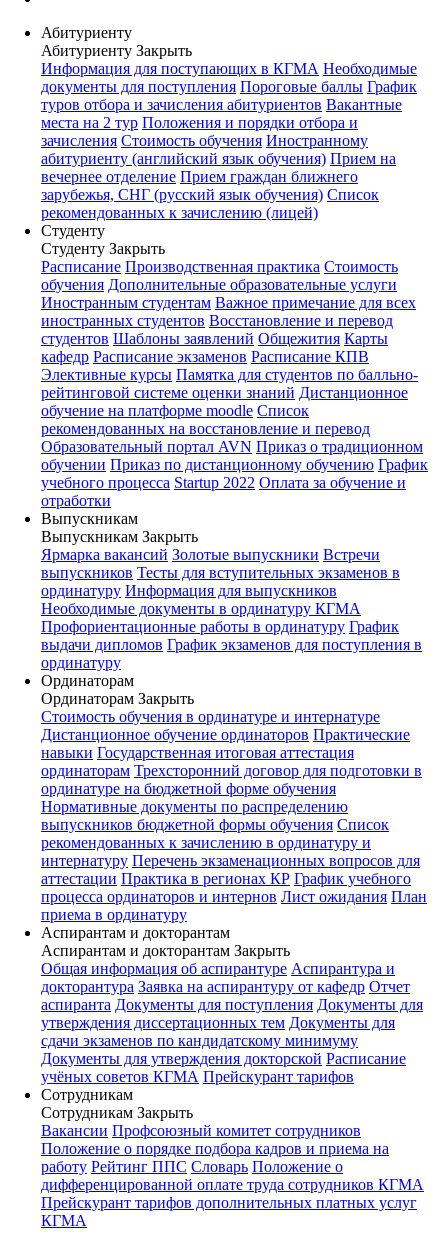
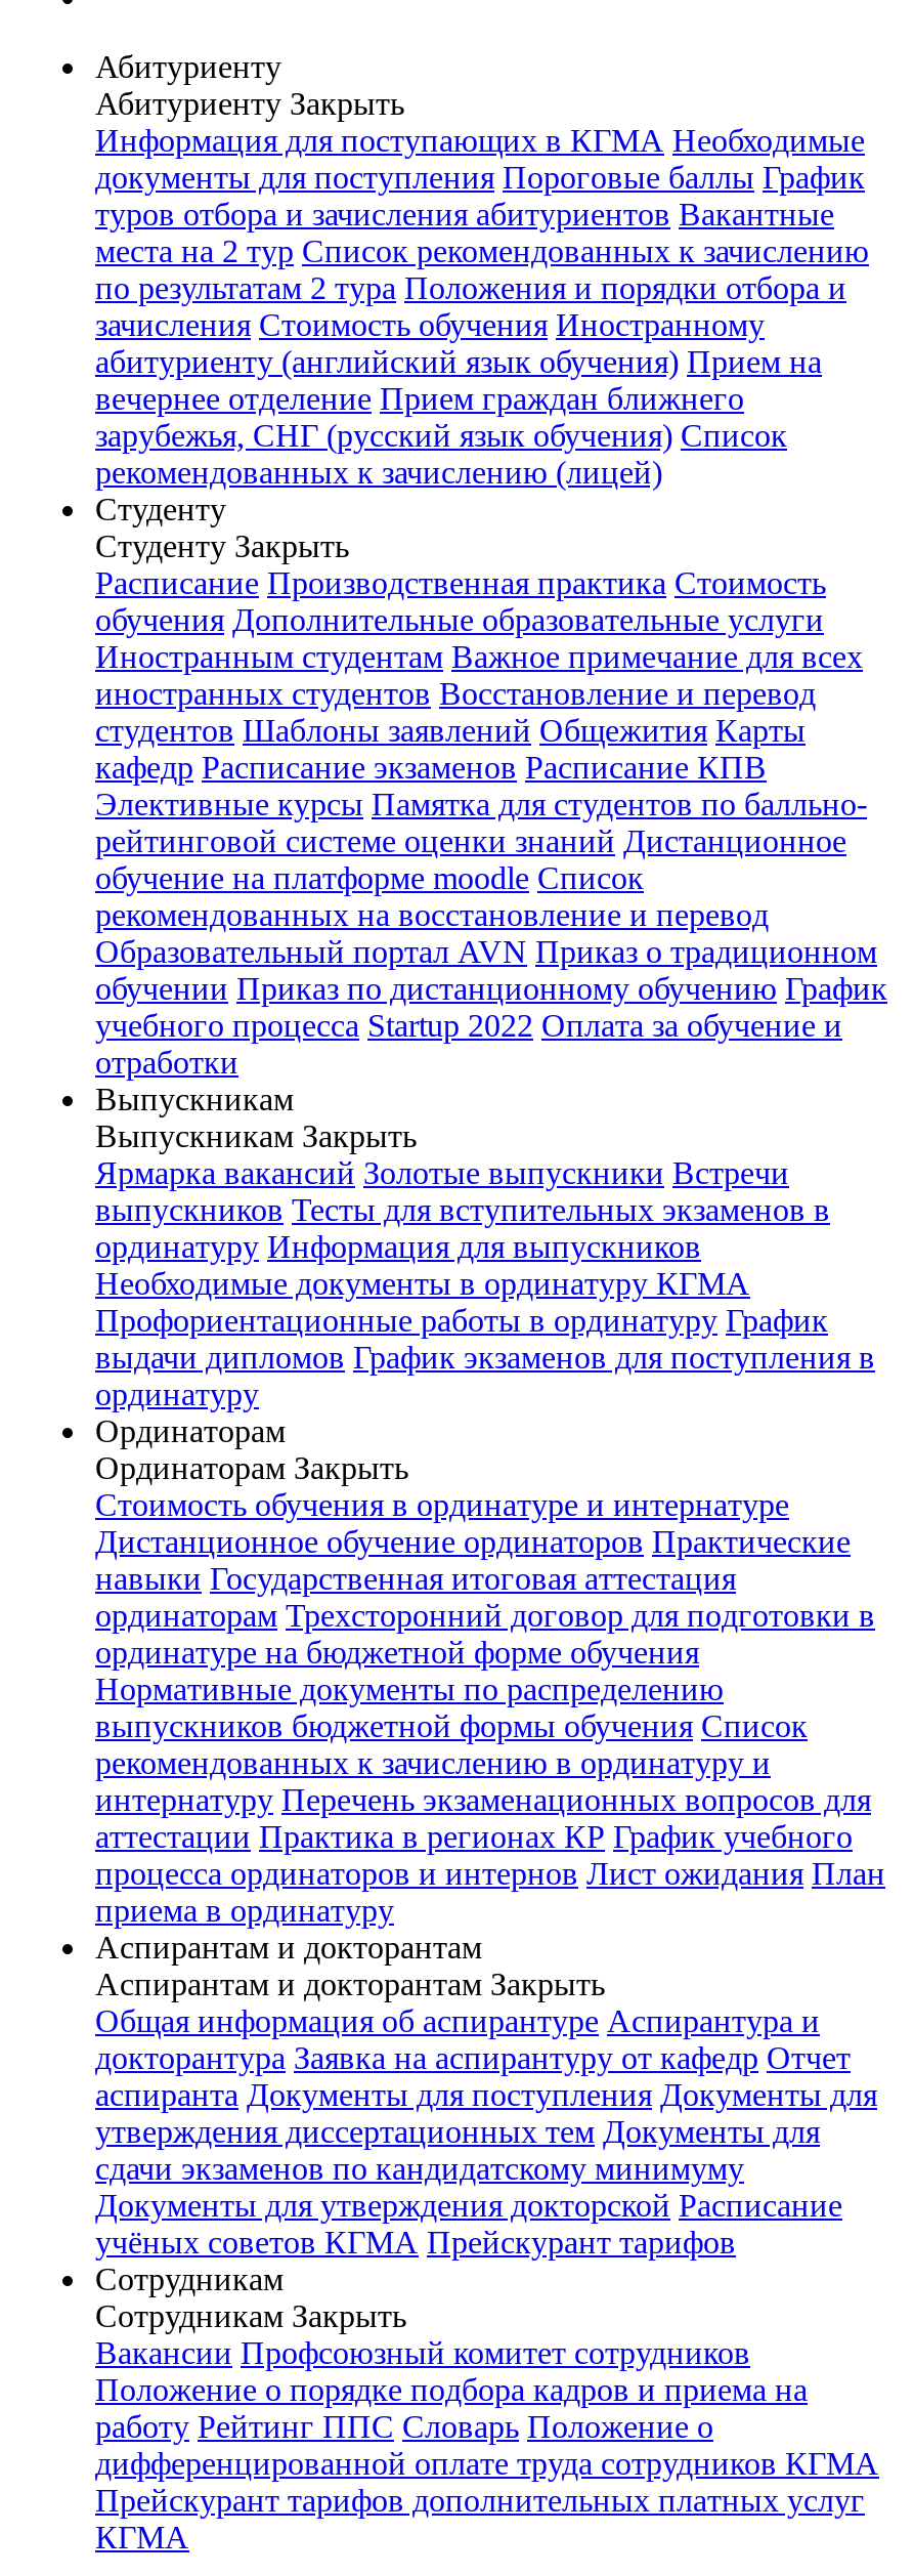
[41,114,358,131] места на 2 тур Положения и порядки отбора и -> [95,234,869,305] места на 2 тур Список рекомендованных к зачислению | по результатам 2 тура Положения и порядки отбора и

